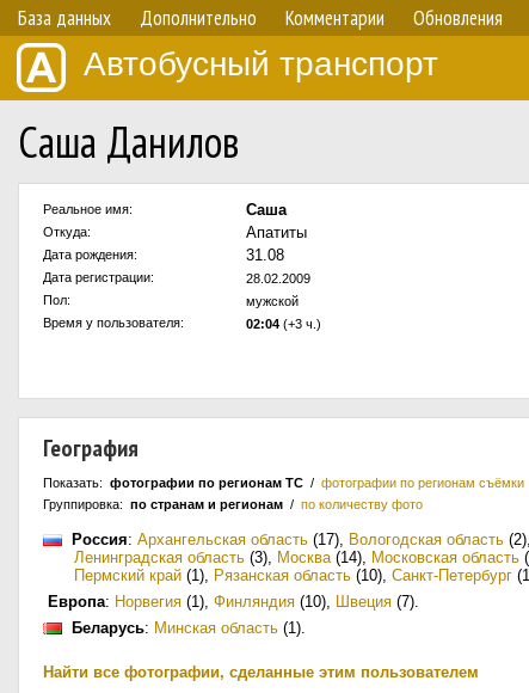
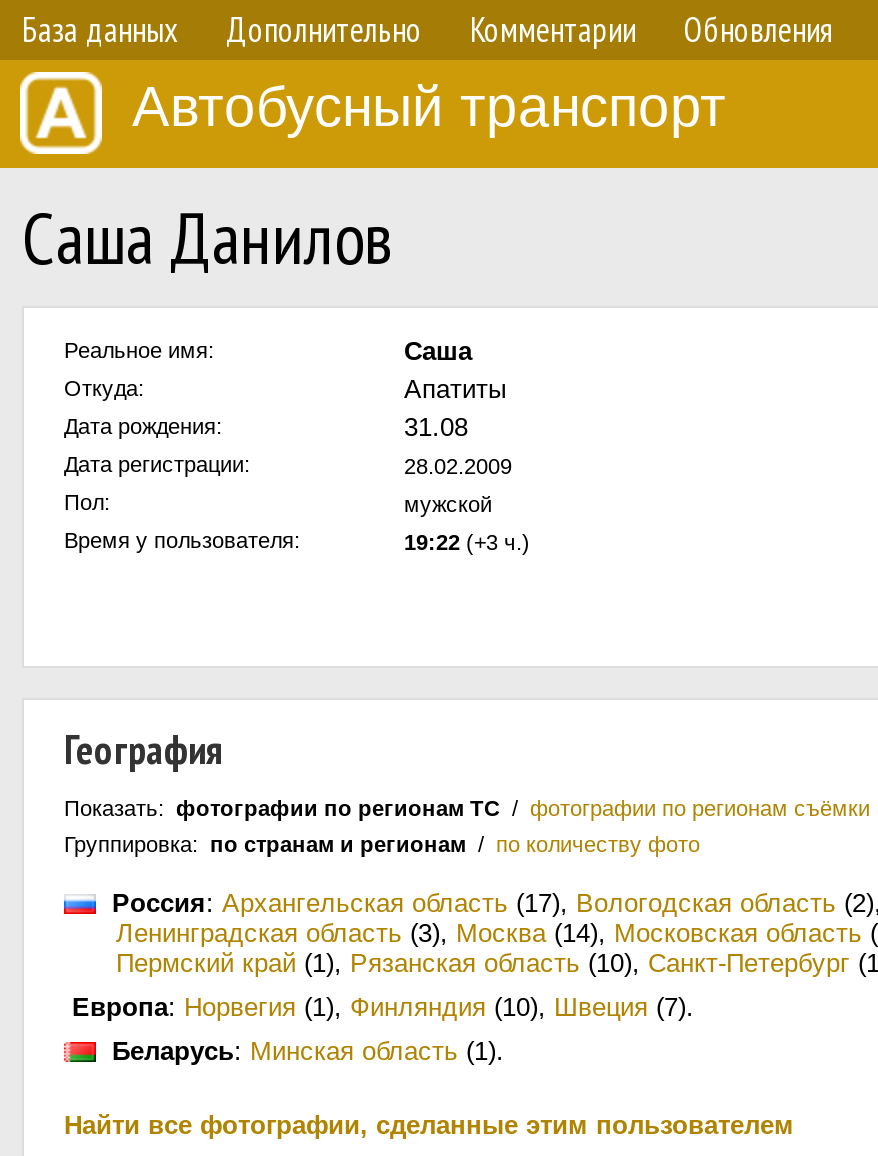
[246,317,321,331] 02:04 (+3 ч.) -> [404,530,530,554] 19:22 (+3 ч.)

